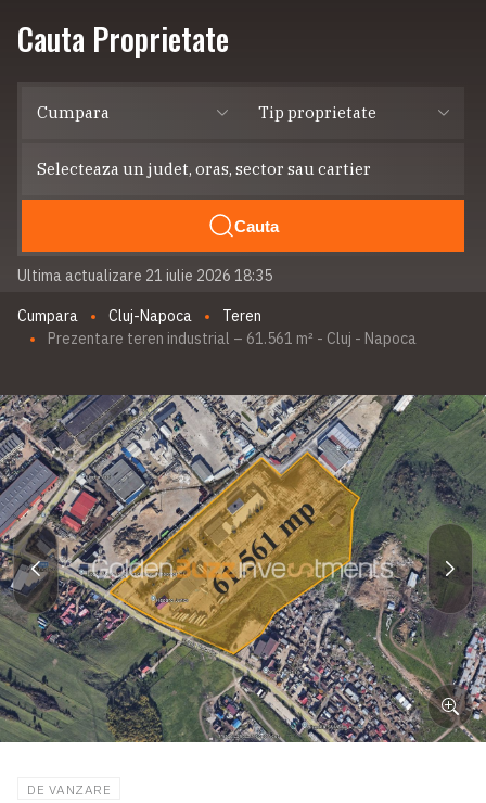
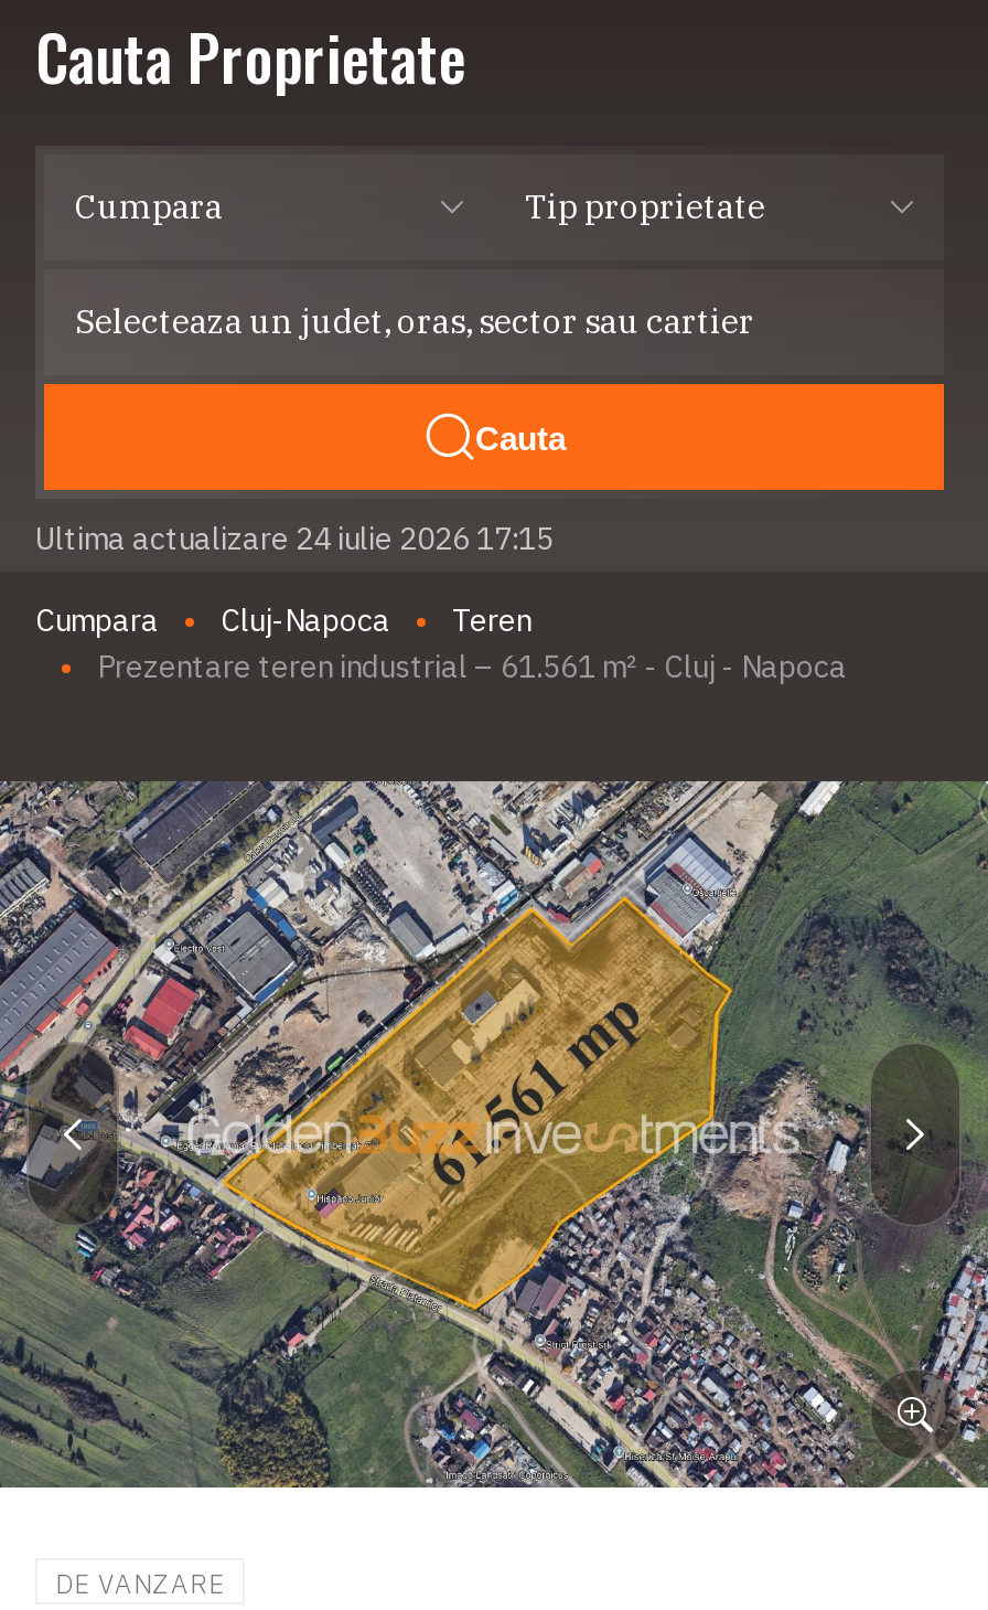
[17,266,272,285] Ultima actualizare 21 iulie 2026 18:35 -> [35,519,554,558] Ultima actualizare 24 iulie 2026 17:15

